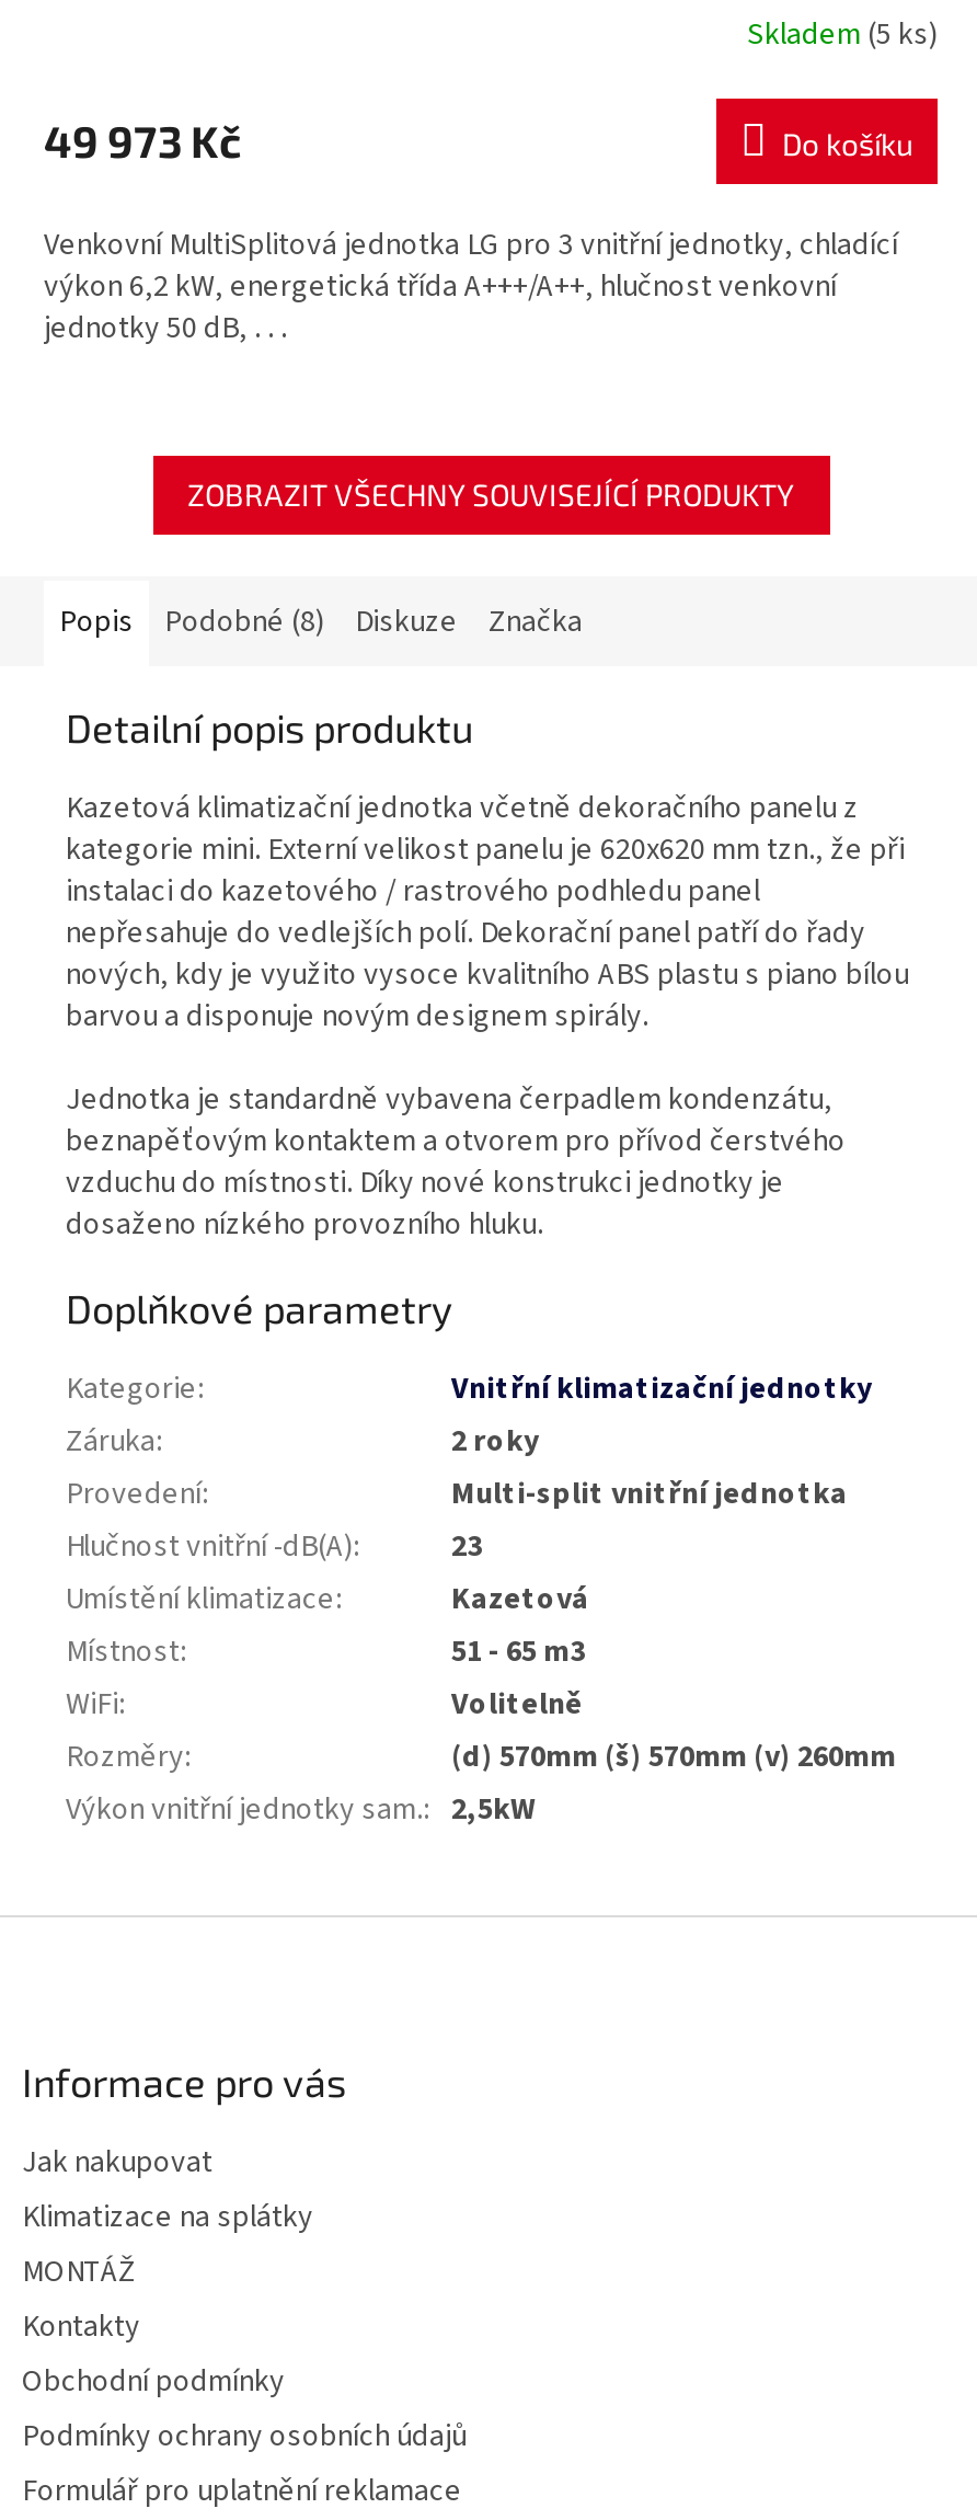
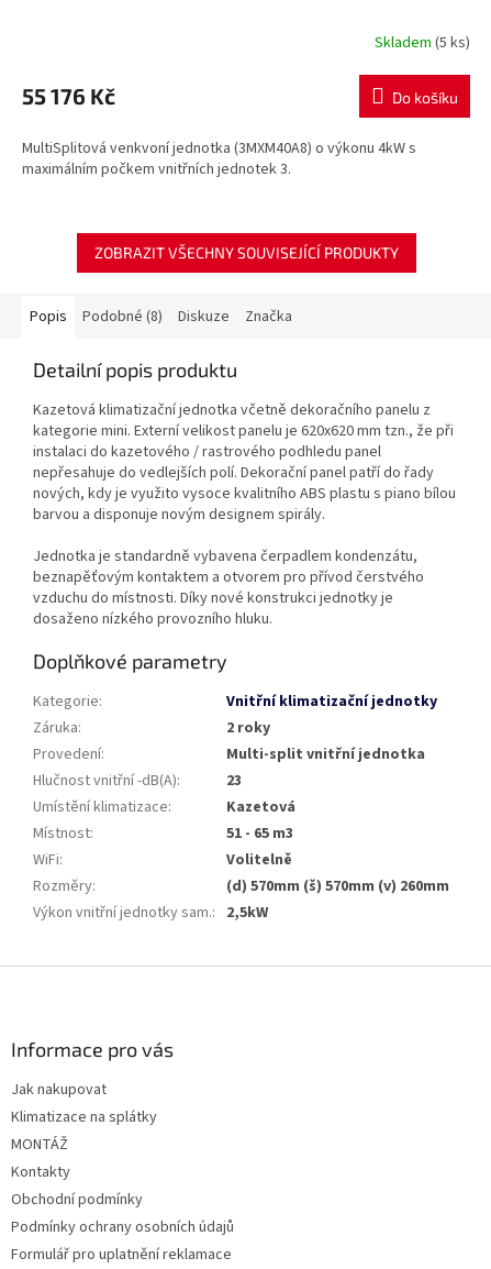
[44,114,241,167] 49 973 Kč -> [22,83,115,109] 55 176 Kč
[44,224,898,351] Venkovní MultiSplitová jednotka LG pro 3 vnitřní jednotky, chladící | výkon 6,2 kW, energetická třída A+++/A++, hlučnost venkovní | jednotky 50 dB, . . . -> [22,138,416,180] MultiSplitová venkvoní jednotka (3MXM40A8) o výkonu 4kW s | maximálním počkem vnitřních jednotek 3.

